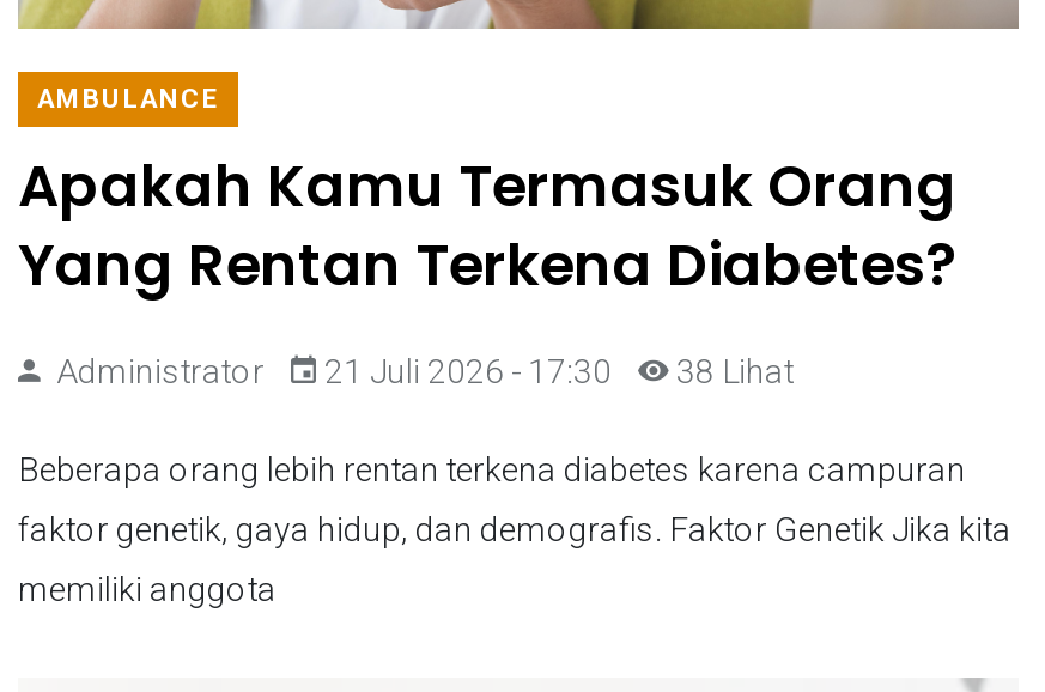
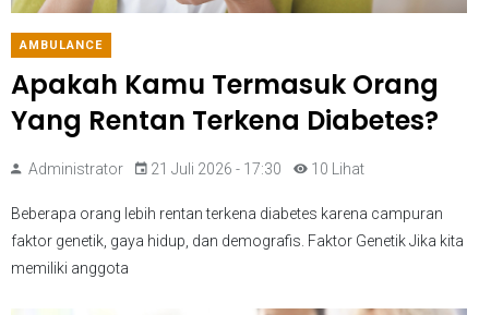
[56,351,794,389] Administrator 21 Juli 2026 - 17:30 38 Lihat -> [28,160,364,177] Administrator 21 Juli 2026 - 17:30 10 Lihat

